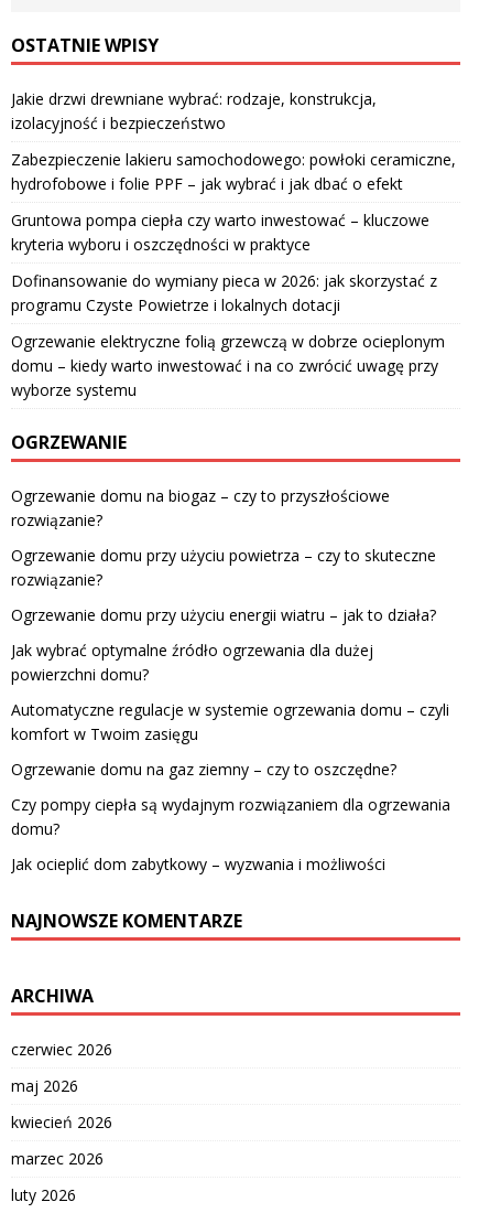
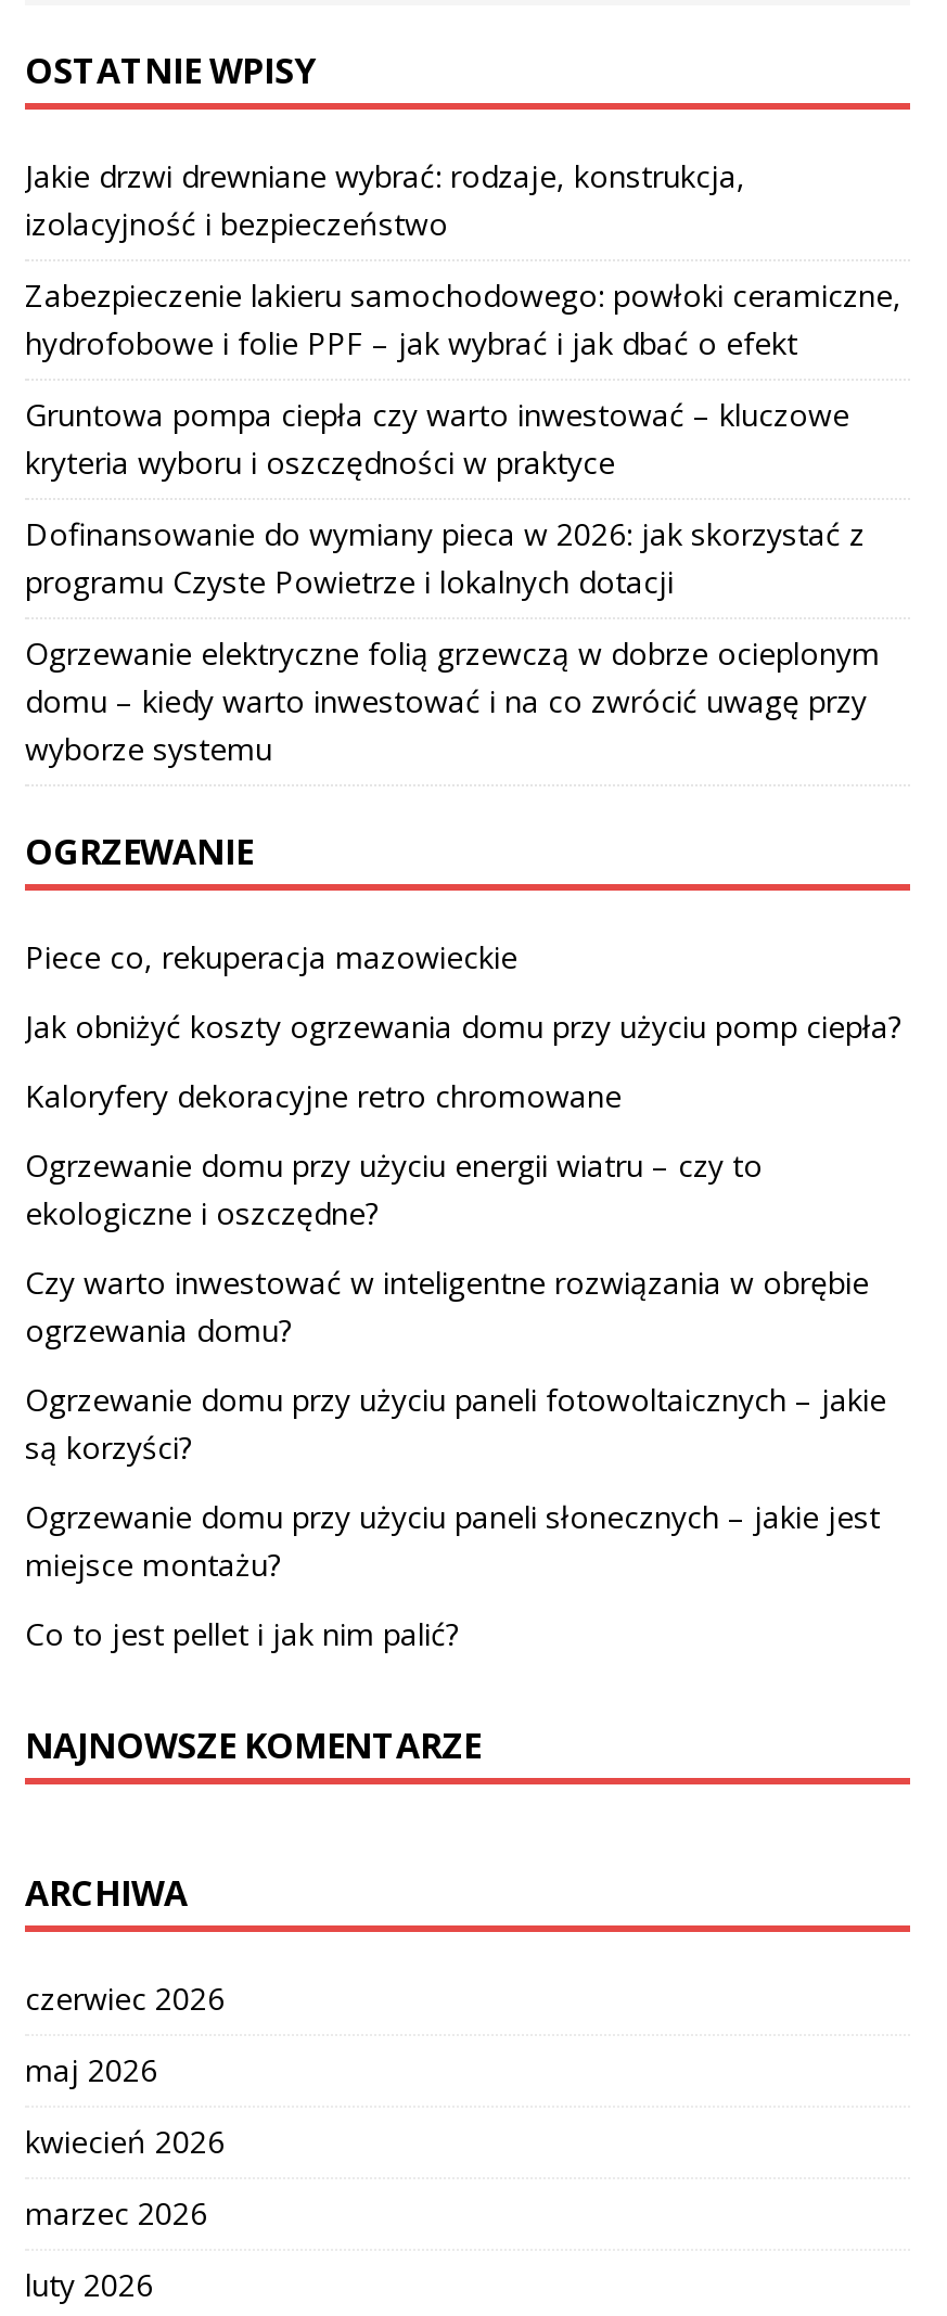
[11,485,390,530] Ogrzewanie domu na biogaz – czy to przyszłościowe | rozwiązanie? -> [25,936,517,977] Piece co, rekuperacja mazowieckie
[11,545,436,590] Ogrzewanie domu przy użyciu powietrza – czy to skuteczne | rozwiązanie? -> [25,1005,901,1046] Jak obniżyć koszty ogrzewania domu przy użyciu pomp ciepła?
[11,604,436,625] Ogrzewanie domu przy użyciu energii wiatru – jak to działa? -> [25,1075,622,1116] Kaloryfery dekoracyjne retro chromowane
[11,639,373,685] Jak wybrać optymalne źródło ogrzewania dla dużej | powierzchni domu? -> [25,1144,763,1233] Ogrzewanie domu przy użyciu energii wiatru – czy to | ekologiczne i oszczędne?
[11,699,449,744] Automatyczne regulacje w systemie ogrzewania domu – czyli | komfort w Twoim zasięgu -> [25,1261,869,1350] Czy warto inwestować w inteligentne rozwiązania w obrębie | ogrzewania domu?
[11,758,396,779] Ogrzewanie domu na gaz ziemny – czy to oszczędne? -> [25,1378,886,1467] Ogrzewanie domu przy użyciu paneli fotowoltaicznych – jakie | są korzyści?
[11,794,450,839] Czy pompy ciepła są wydajnym rozwiązaniem dla ogrzewania | domu? -> [25,1495,880,1584] Ogrzewanie domu przy użyciu paneli słonecznych – jakie jest | miejsce montażu?
[11,853,385,874] Jak ocieplić dom zabytkowy – wyzwania i możliwości -> [25,1613,459,1654] Co to jest pellet i jak nim palić?

